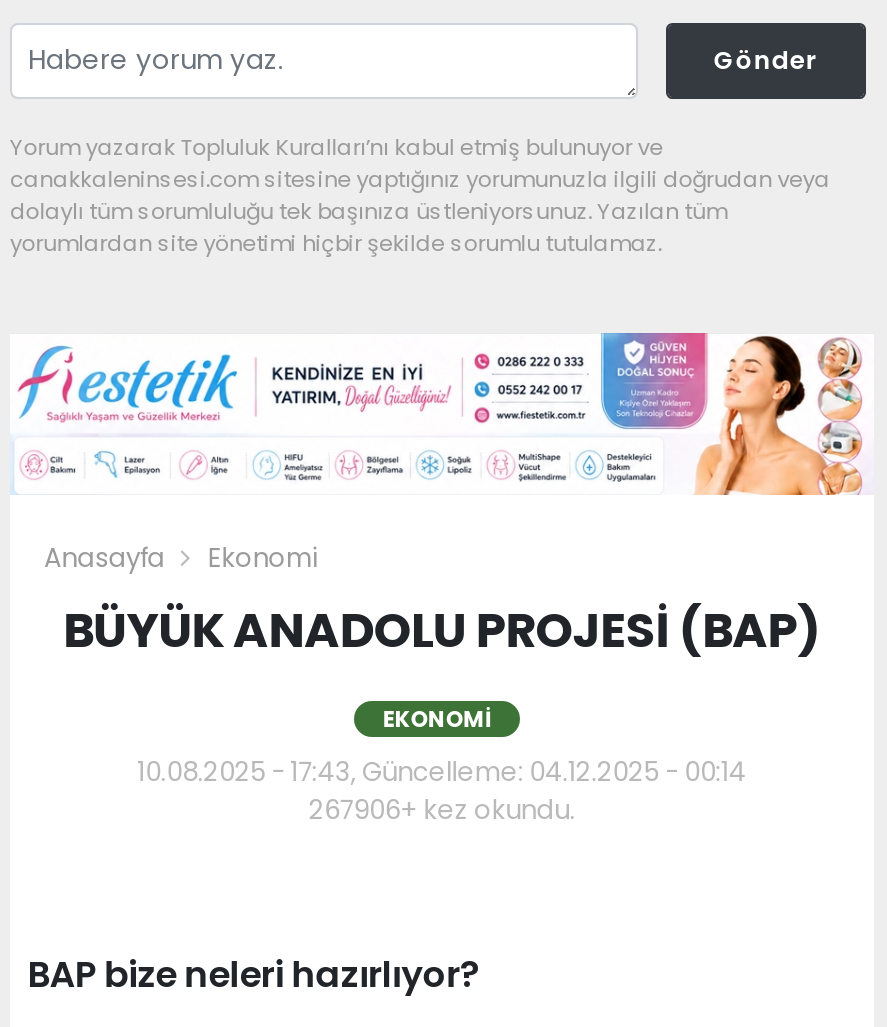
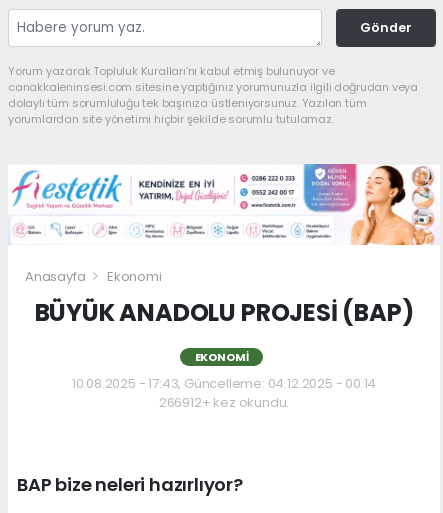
[309,791,575,829] 267906+ kez okundu. -> [159,393,289,412] 266912+ kez okundu.

